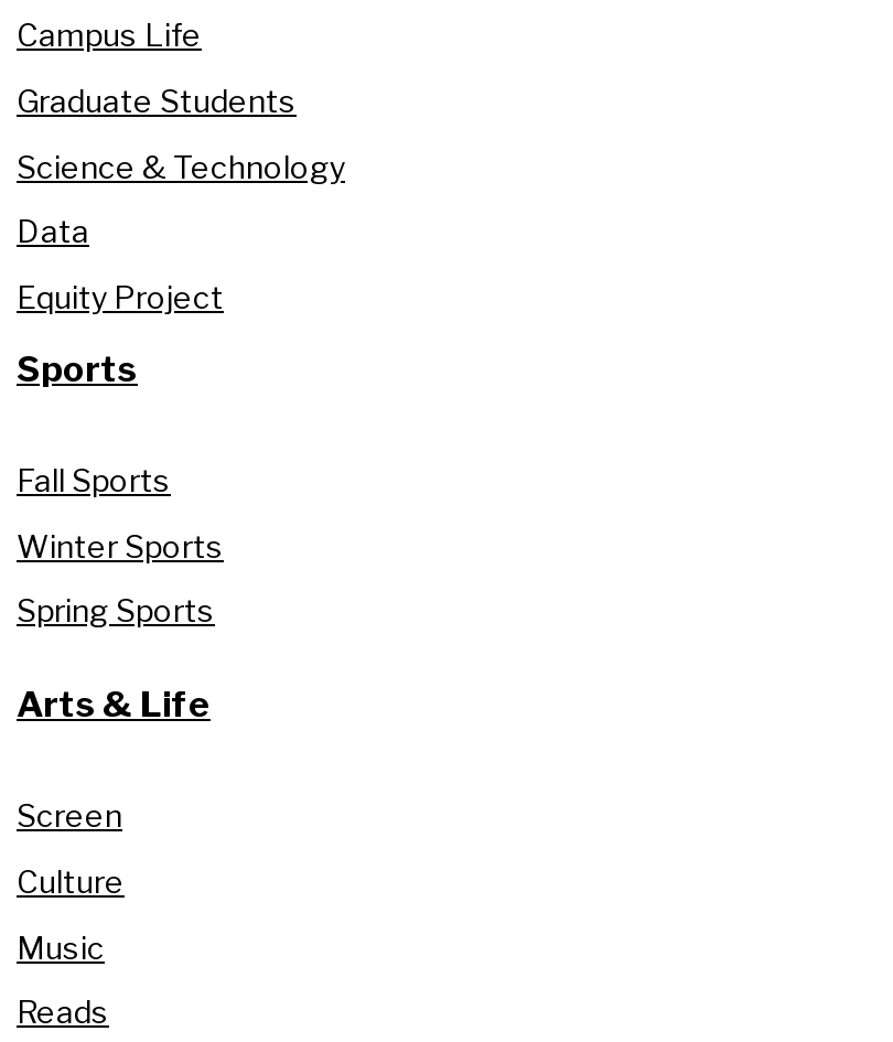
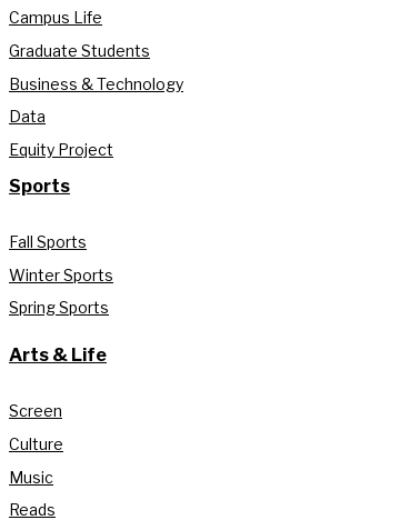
[17,147,345,184] Science & Technology -> [9,74,183,93] Business & Technology

